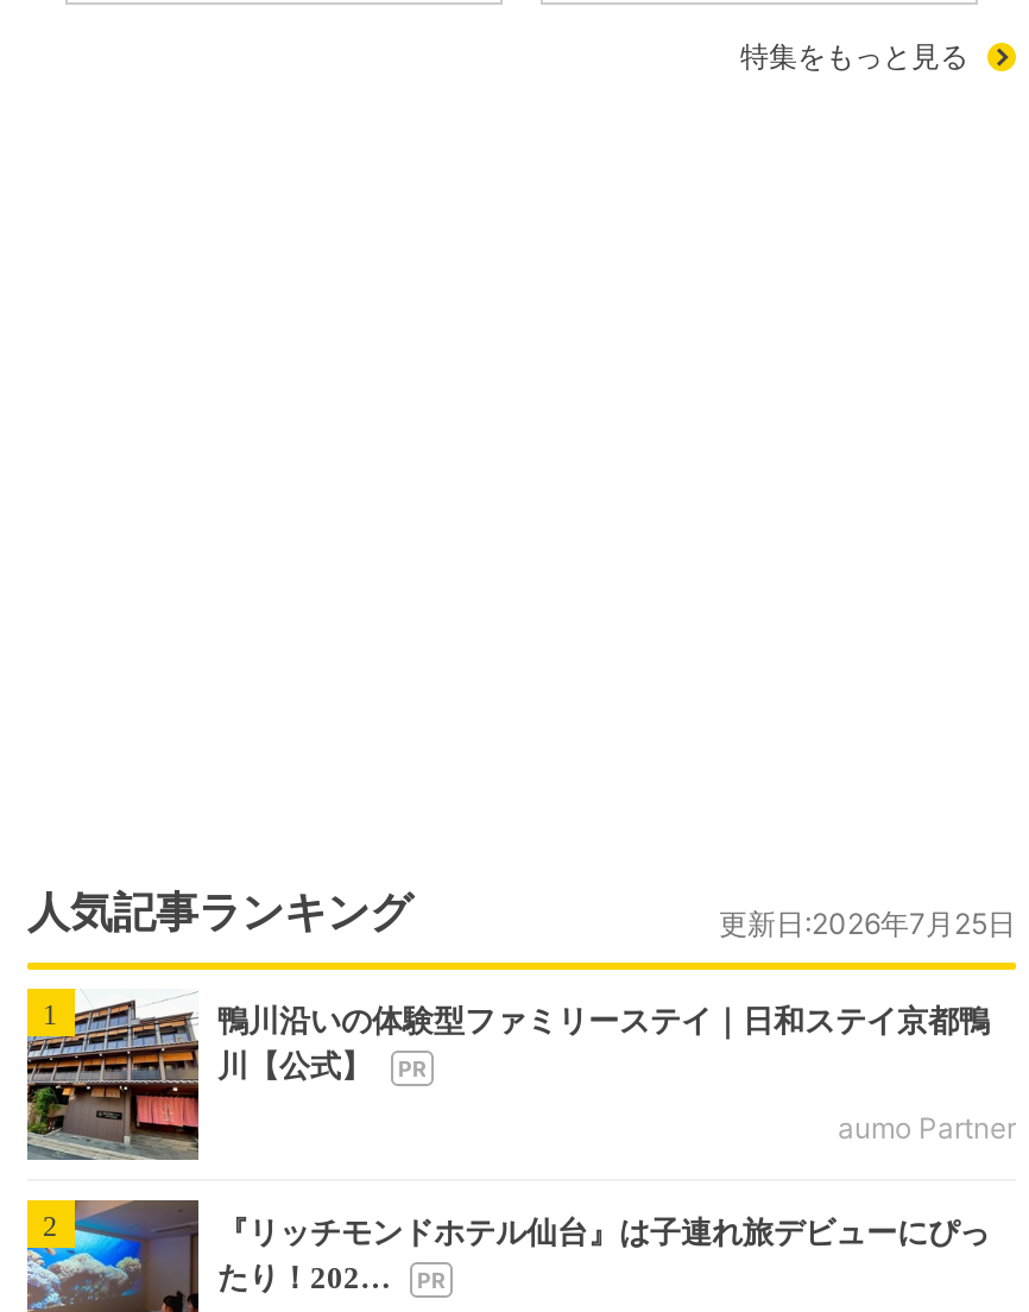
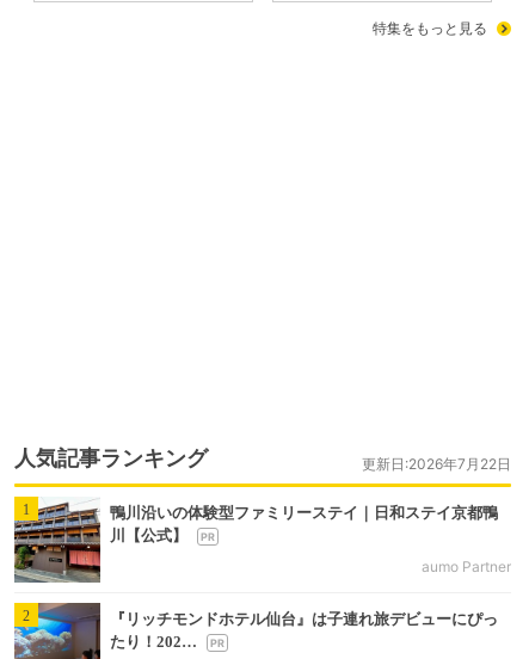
[719,906,1016,941] 更新日:2026年7月25日 -> [362,455,511,473] 更新日:2026年7月22日

